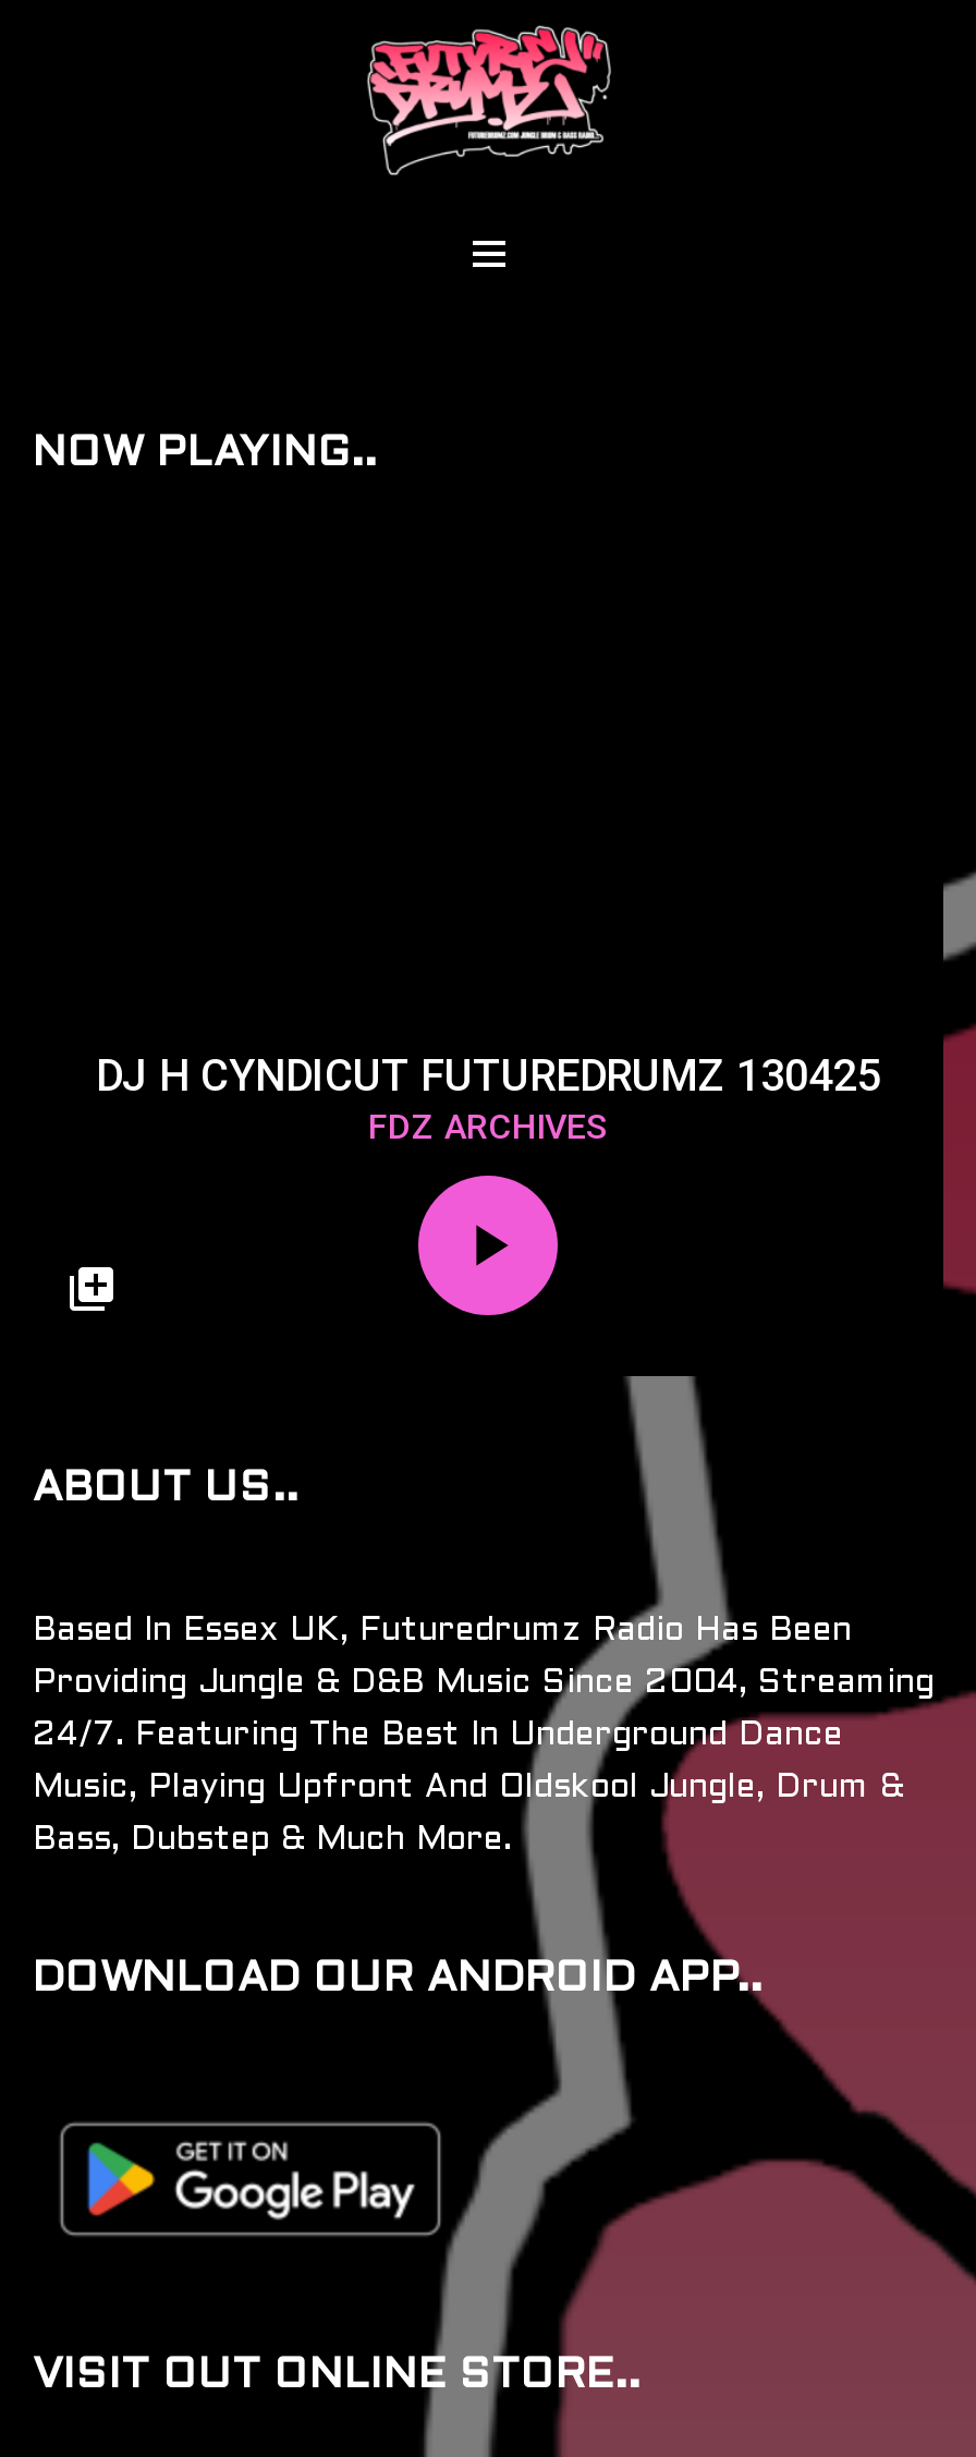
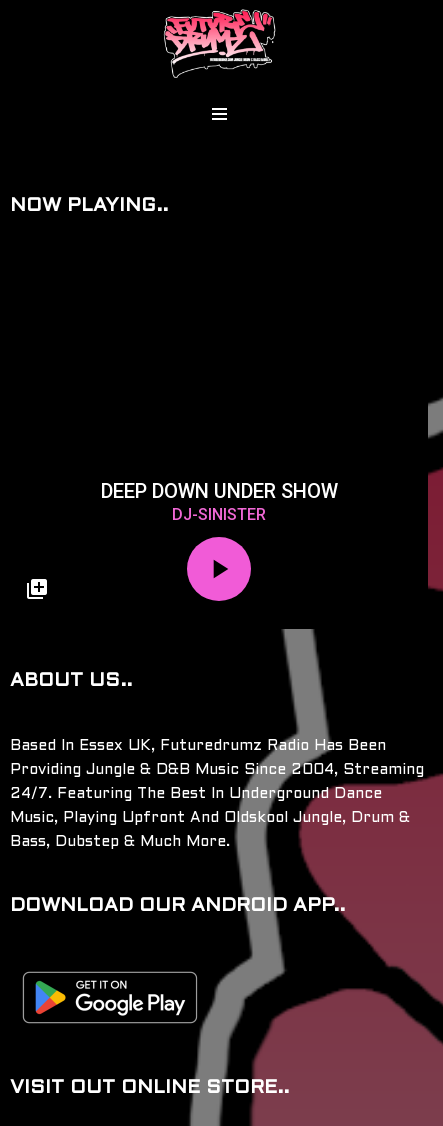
[96,1050,880,1148] DJ H CYNDICUT FUTUREDRUMZ 130425 | FDZ ARCHIVES -> [100,479,337,524] DEEP DOWN UNDER SHOW | DJ-SINISTER

